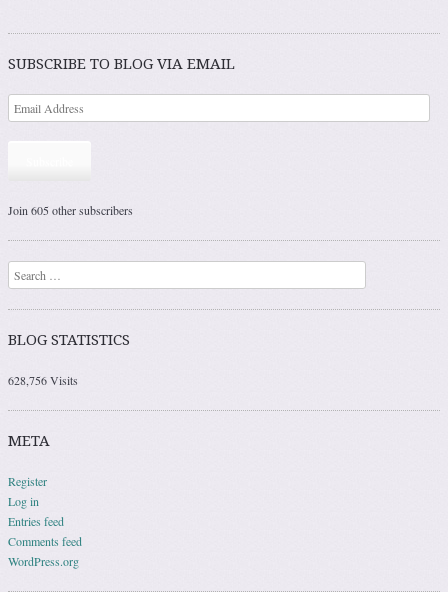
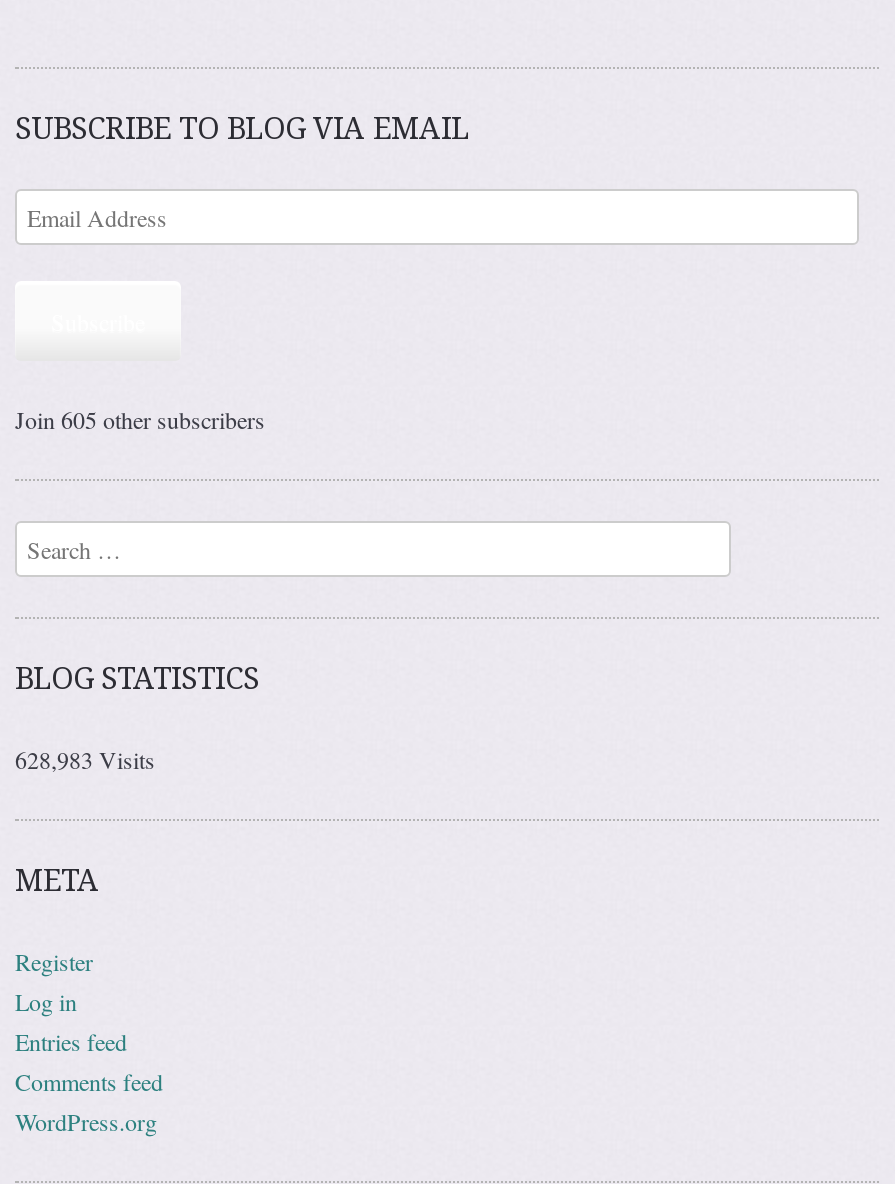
[8,371,78,387] 628,756 Visits -> [15,743,155,775] 628,983 Visits

